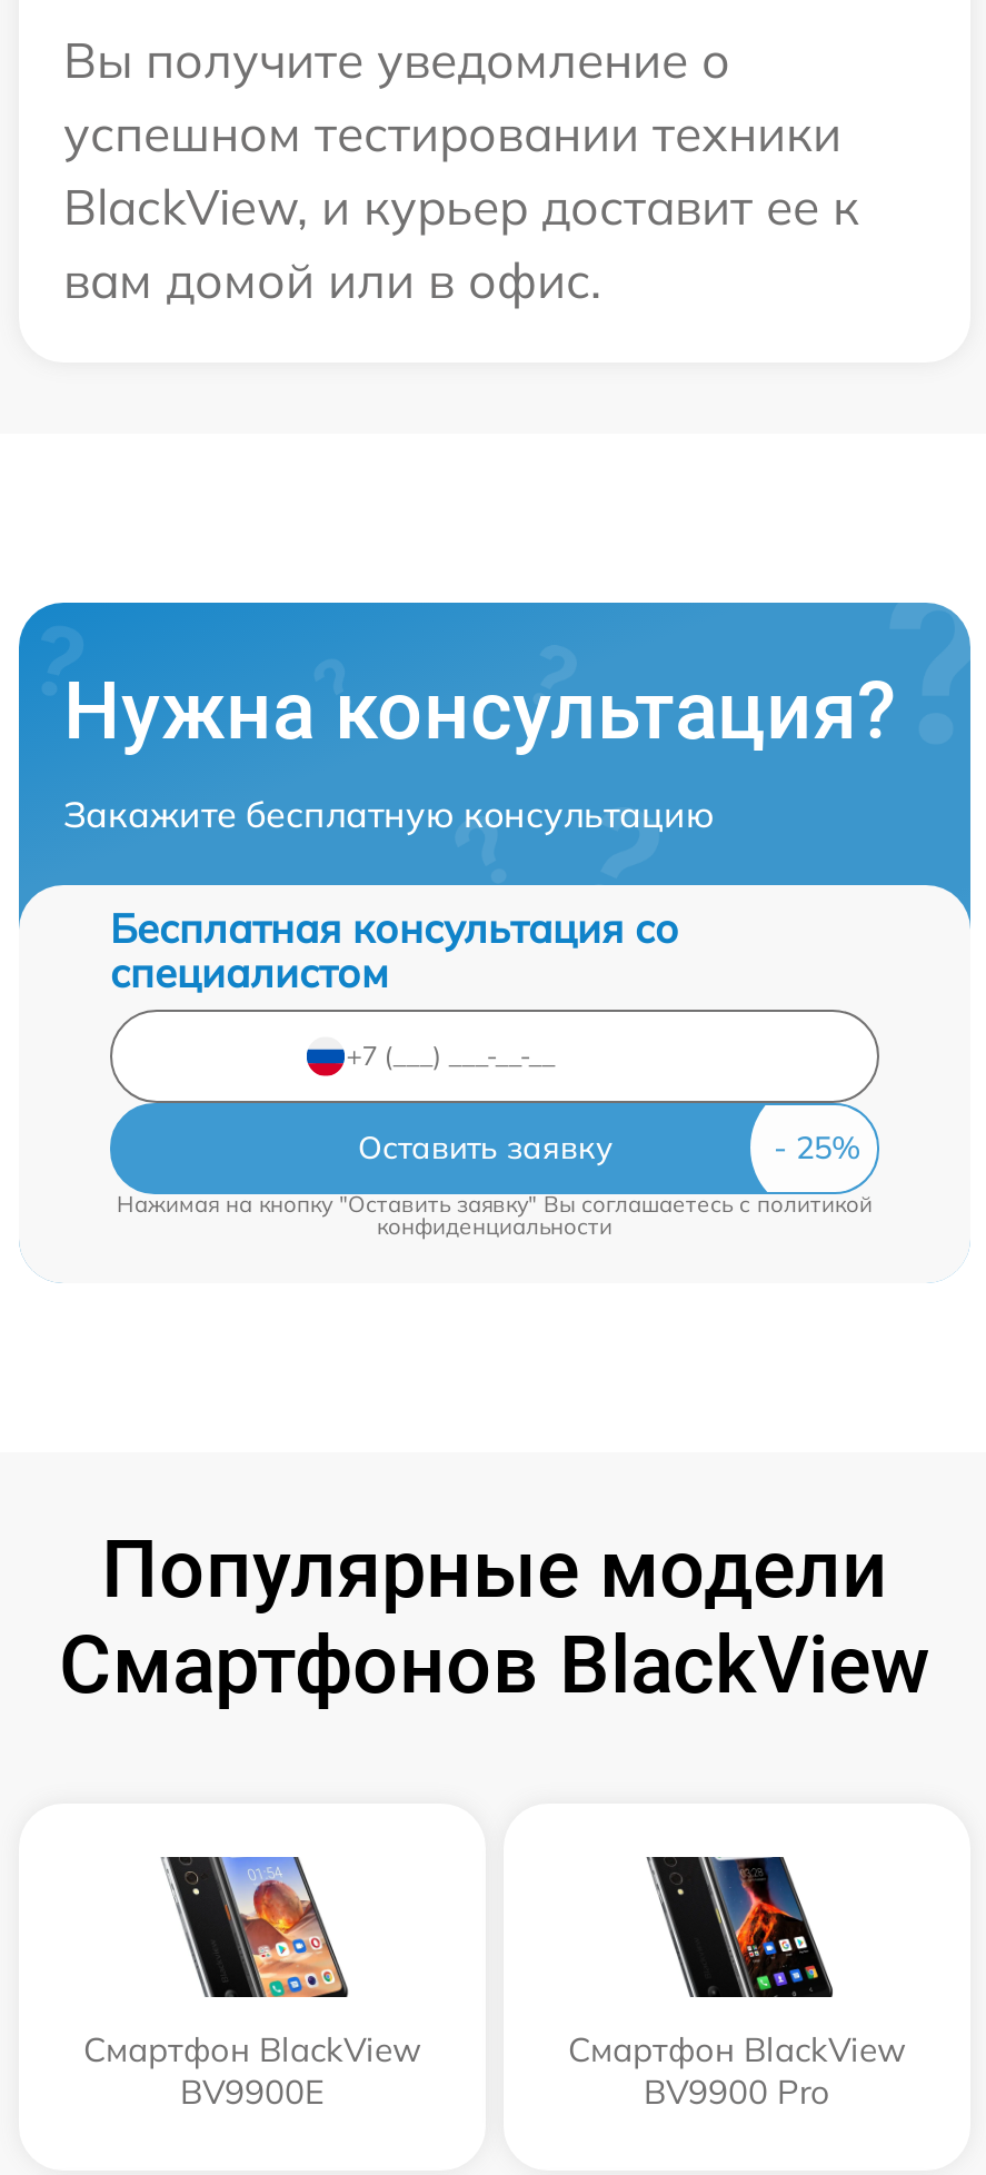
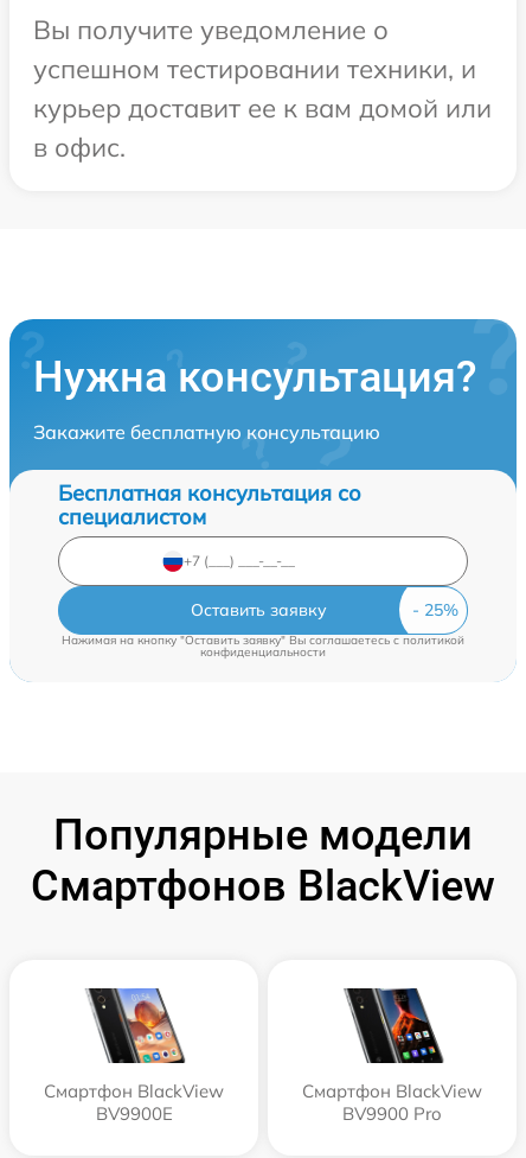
[63,102,859,311] успешном тестировании техники | BlackView, и курьер доставит ее к | вам домой или в офис. -> [33,52,492,163] успешном тестировании техники, и | курьер доставит ее к вам домой или | в офис.

